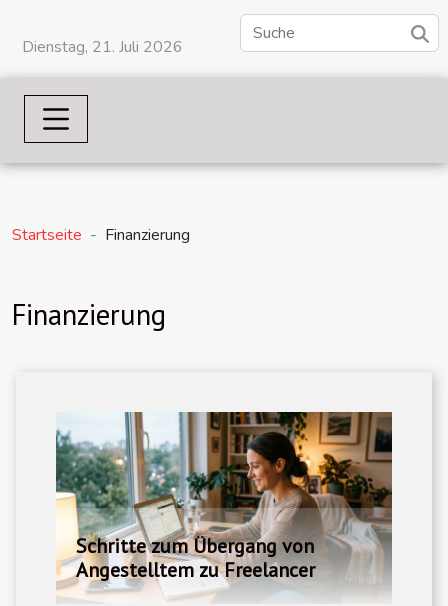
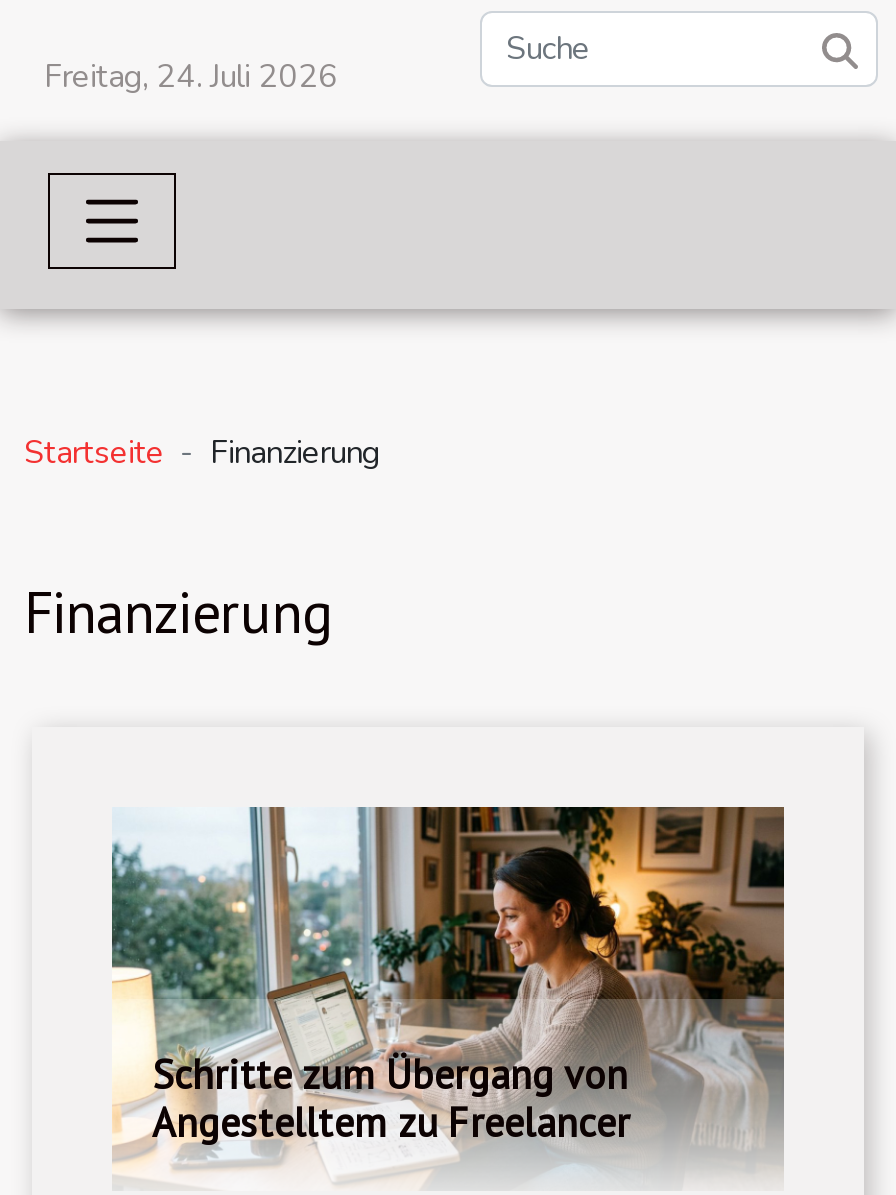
[22,36,183,58] Dienstag, 21. Juli 2026 -> [44,55,338,99] Freitag, 24. Juli 2026

